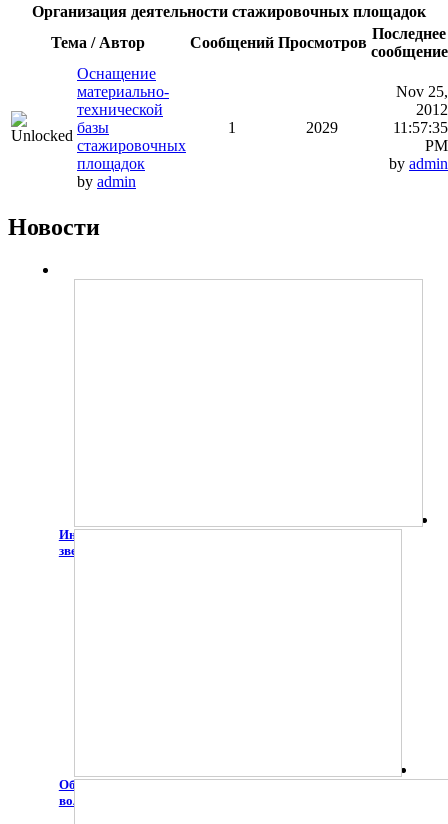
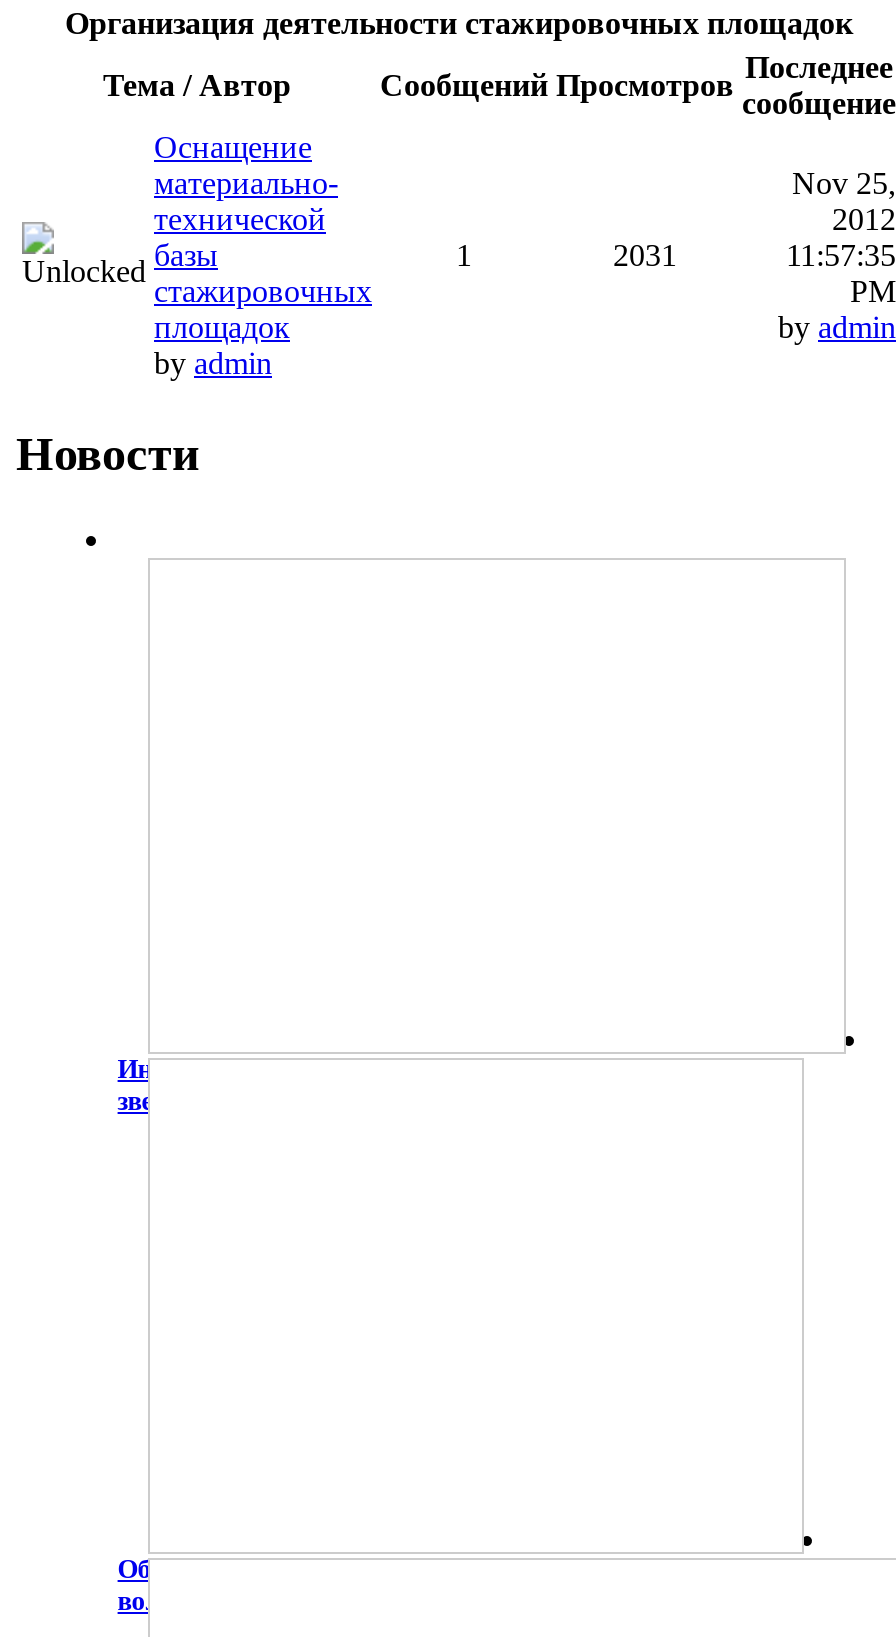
[306,119,338,136] 2029 -> [613,238,677,272] 2031

